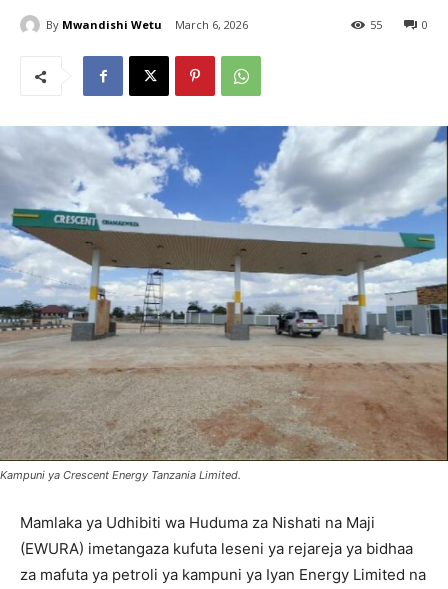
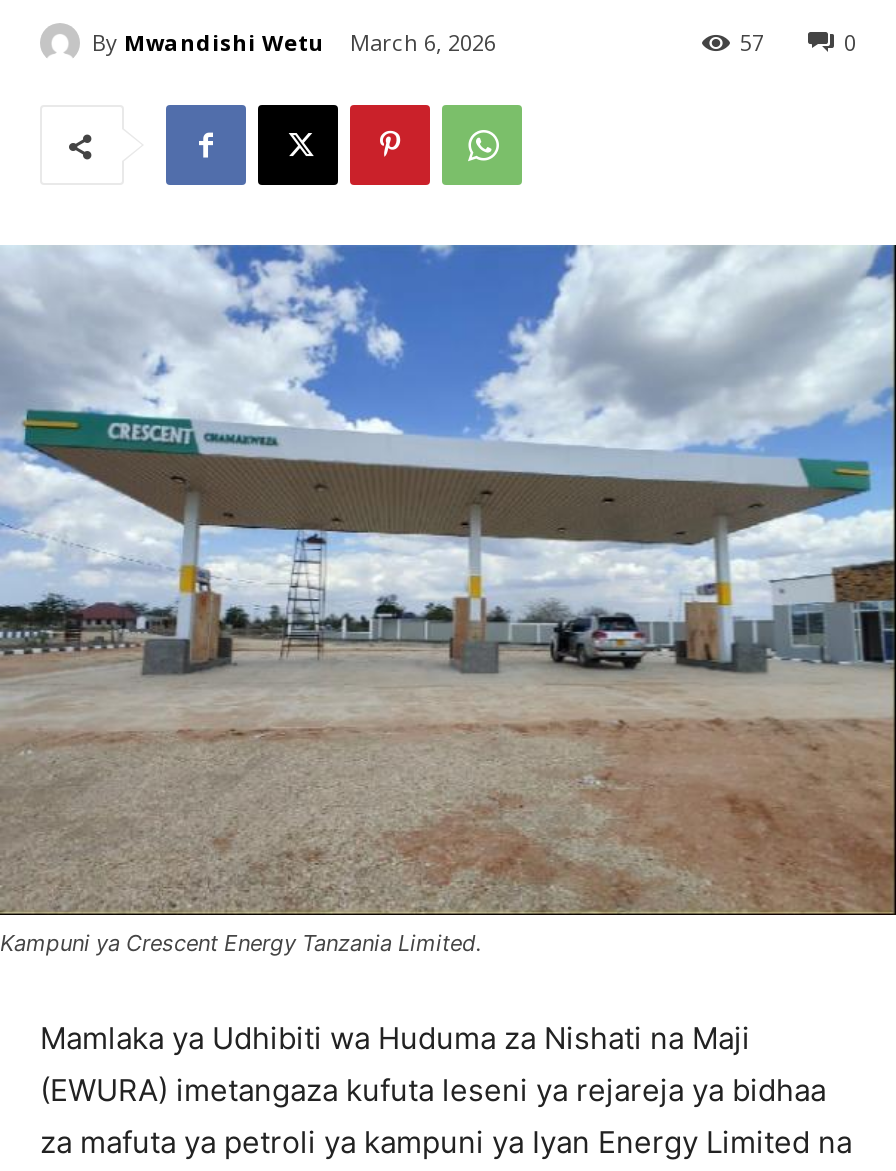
[370,17,382,32] 55 -> [740,27,764,57] 57

